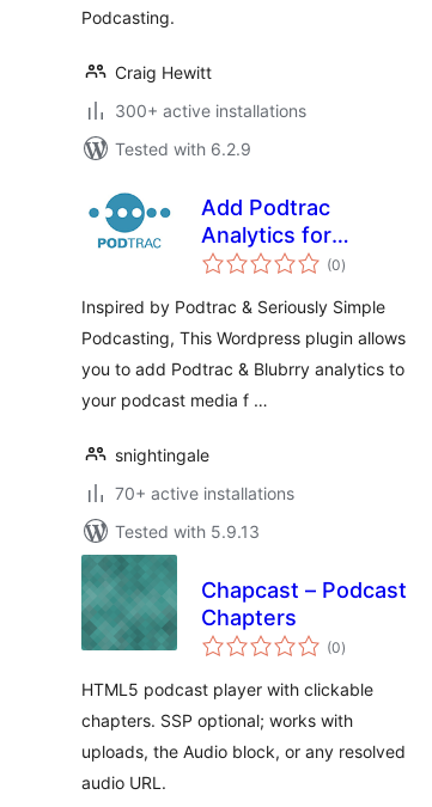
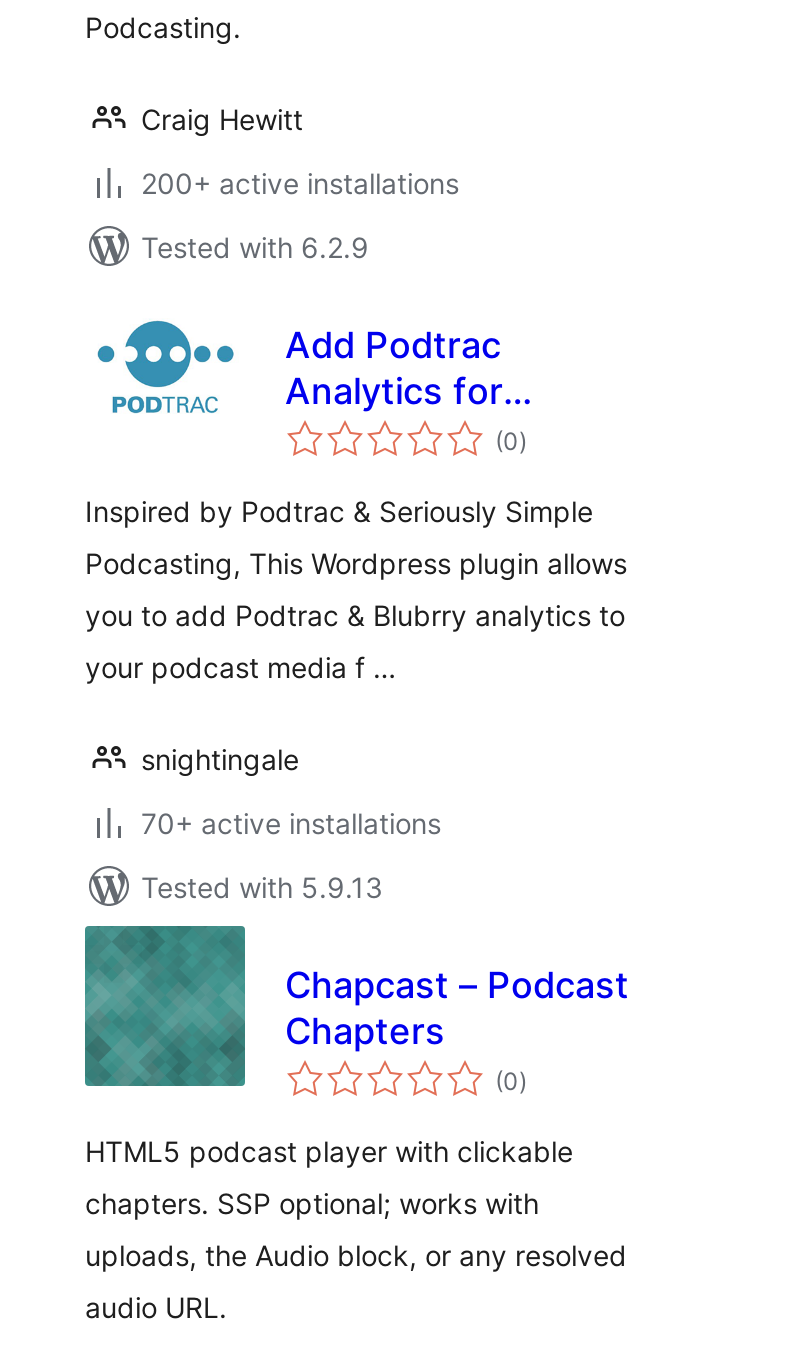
[115,100,306,121] 300+ active installations -> [141,166,459,200] 200+ active installations

